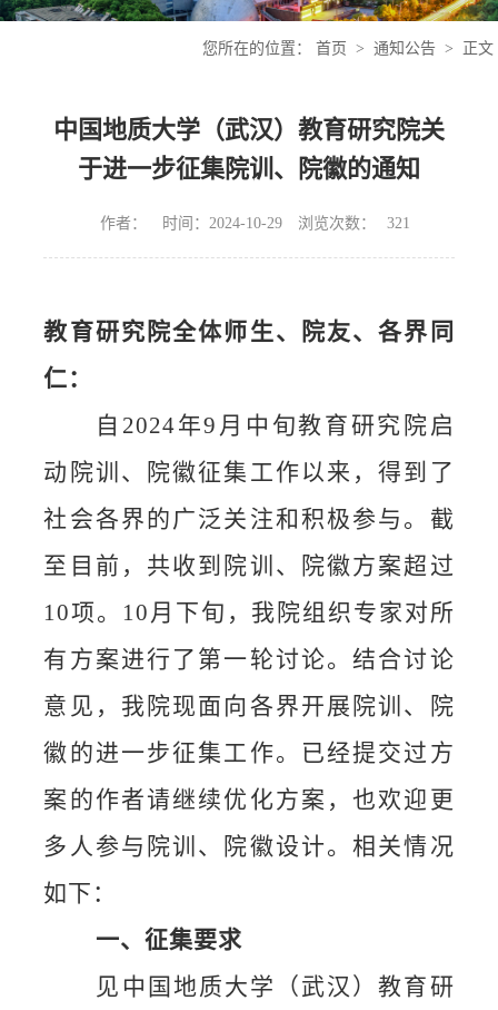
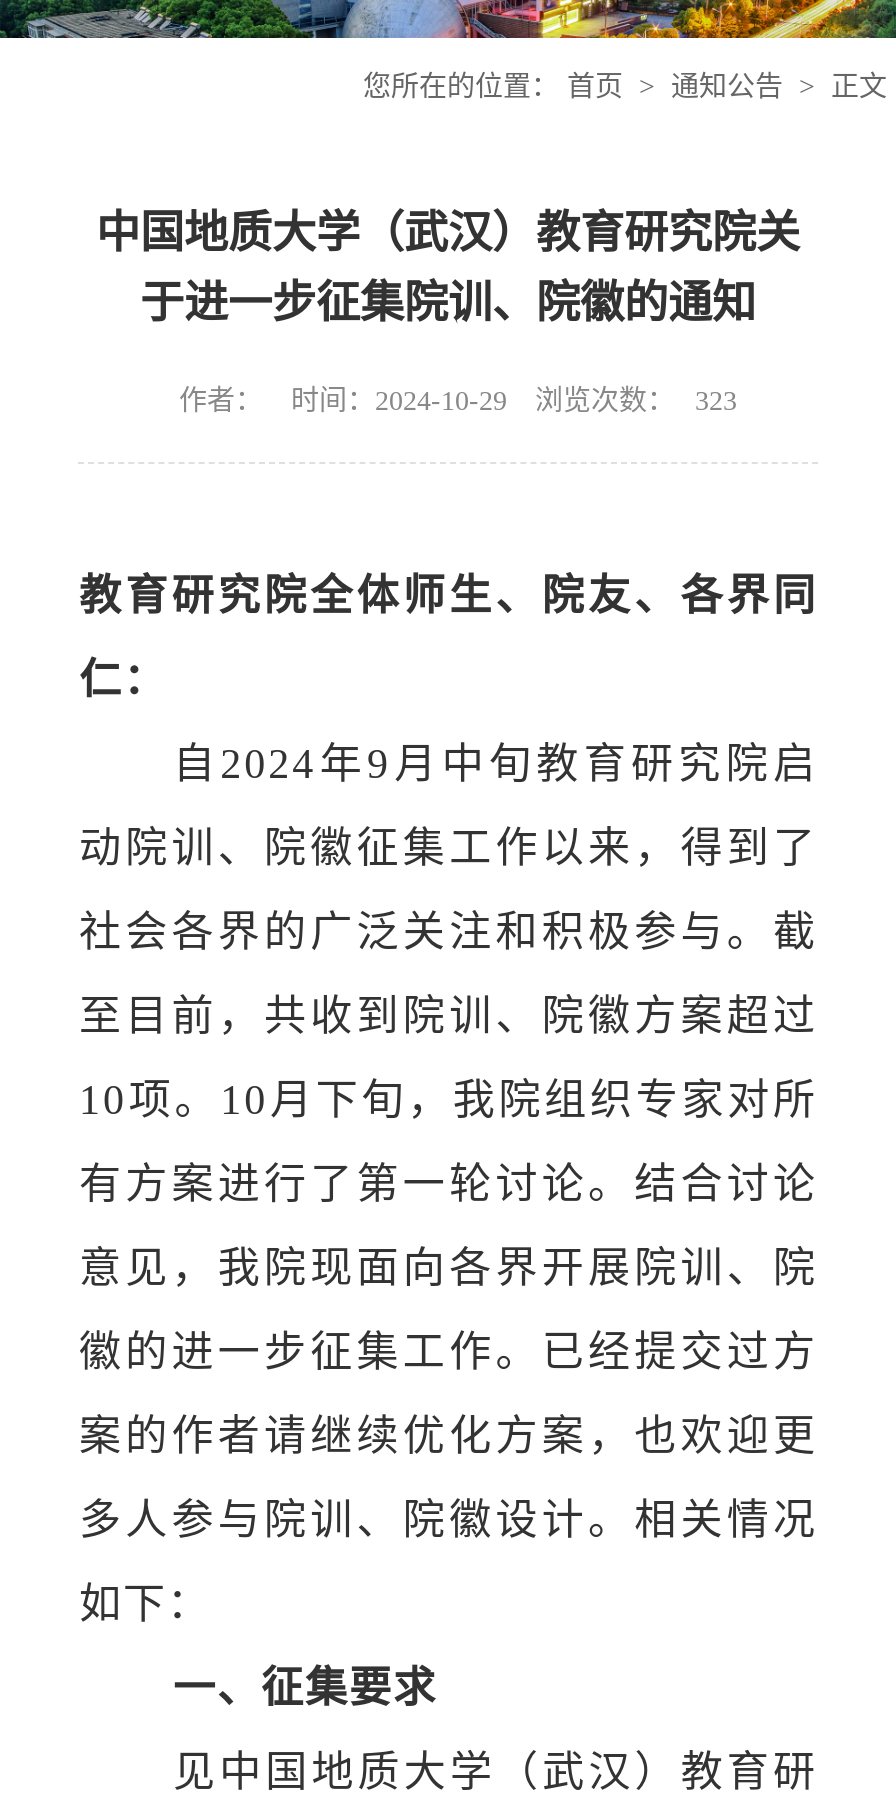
[99,215,410,232] 作者： 时间：2024-10-29 浏览次数： 321 -> [179,387,737,417] 作者： 时间：2024-10-29 浏览次数： 323

